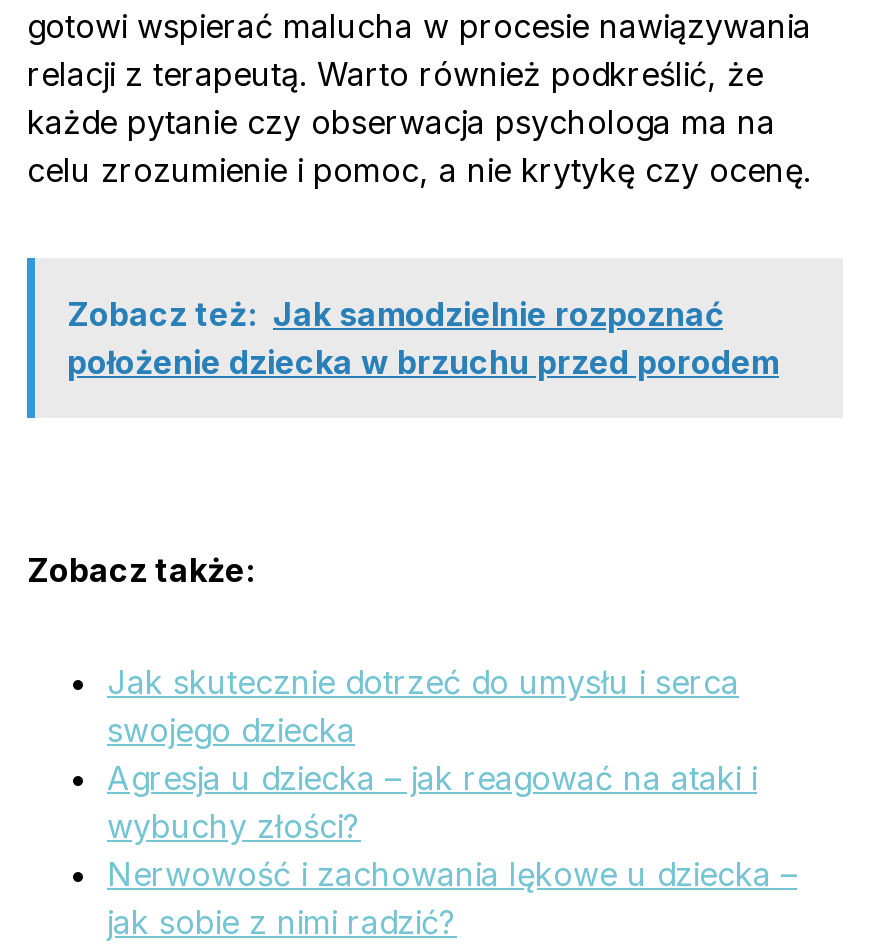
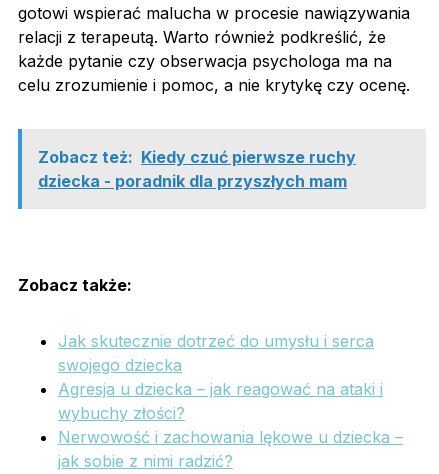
[67,294,779,382] Zobacz też: Jak samodzielnie rozpoznać | położenie dziecka w brzuchu przed porodem -> [38,147,356,191] Zobacz też: Kiedy czuć pierwsze ruchy | dziecka - poradnik dla przyszłych mam

